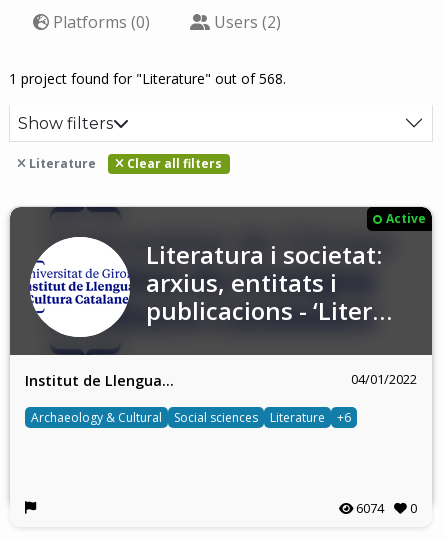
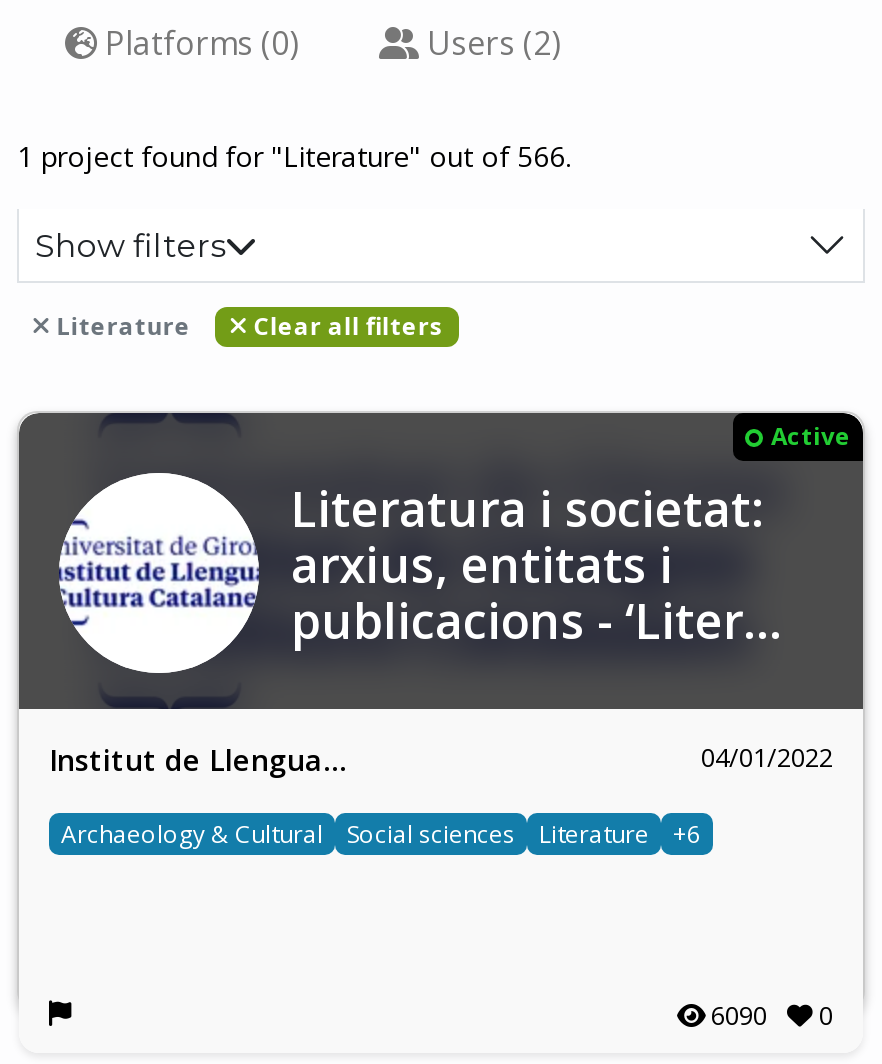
[9,69,286,88] 1 project found for "Literature" out of 568. -> [17,137,571,175] 1 project found for "Literature" out of 566.
[353,499,417,517] 6074 0 -> [705,997,833,1033] 6090 0

